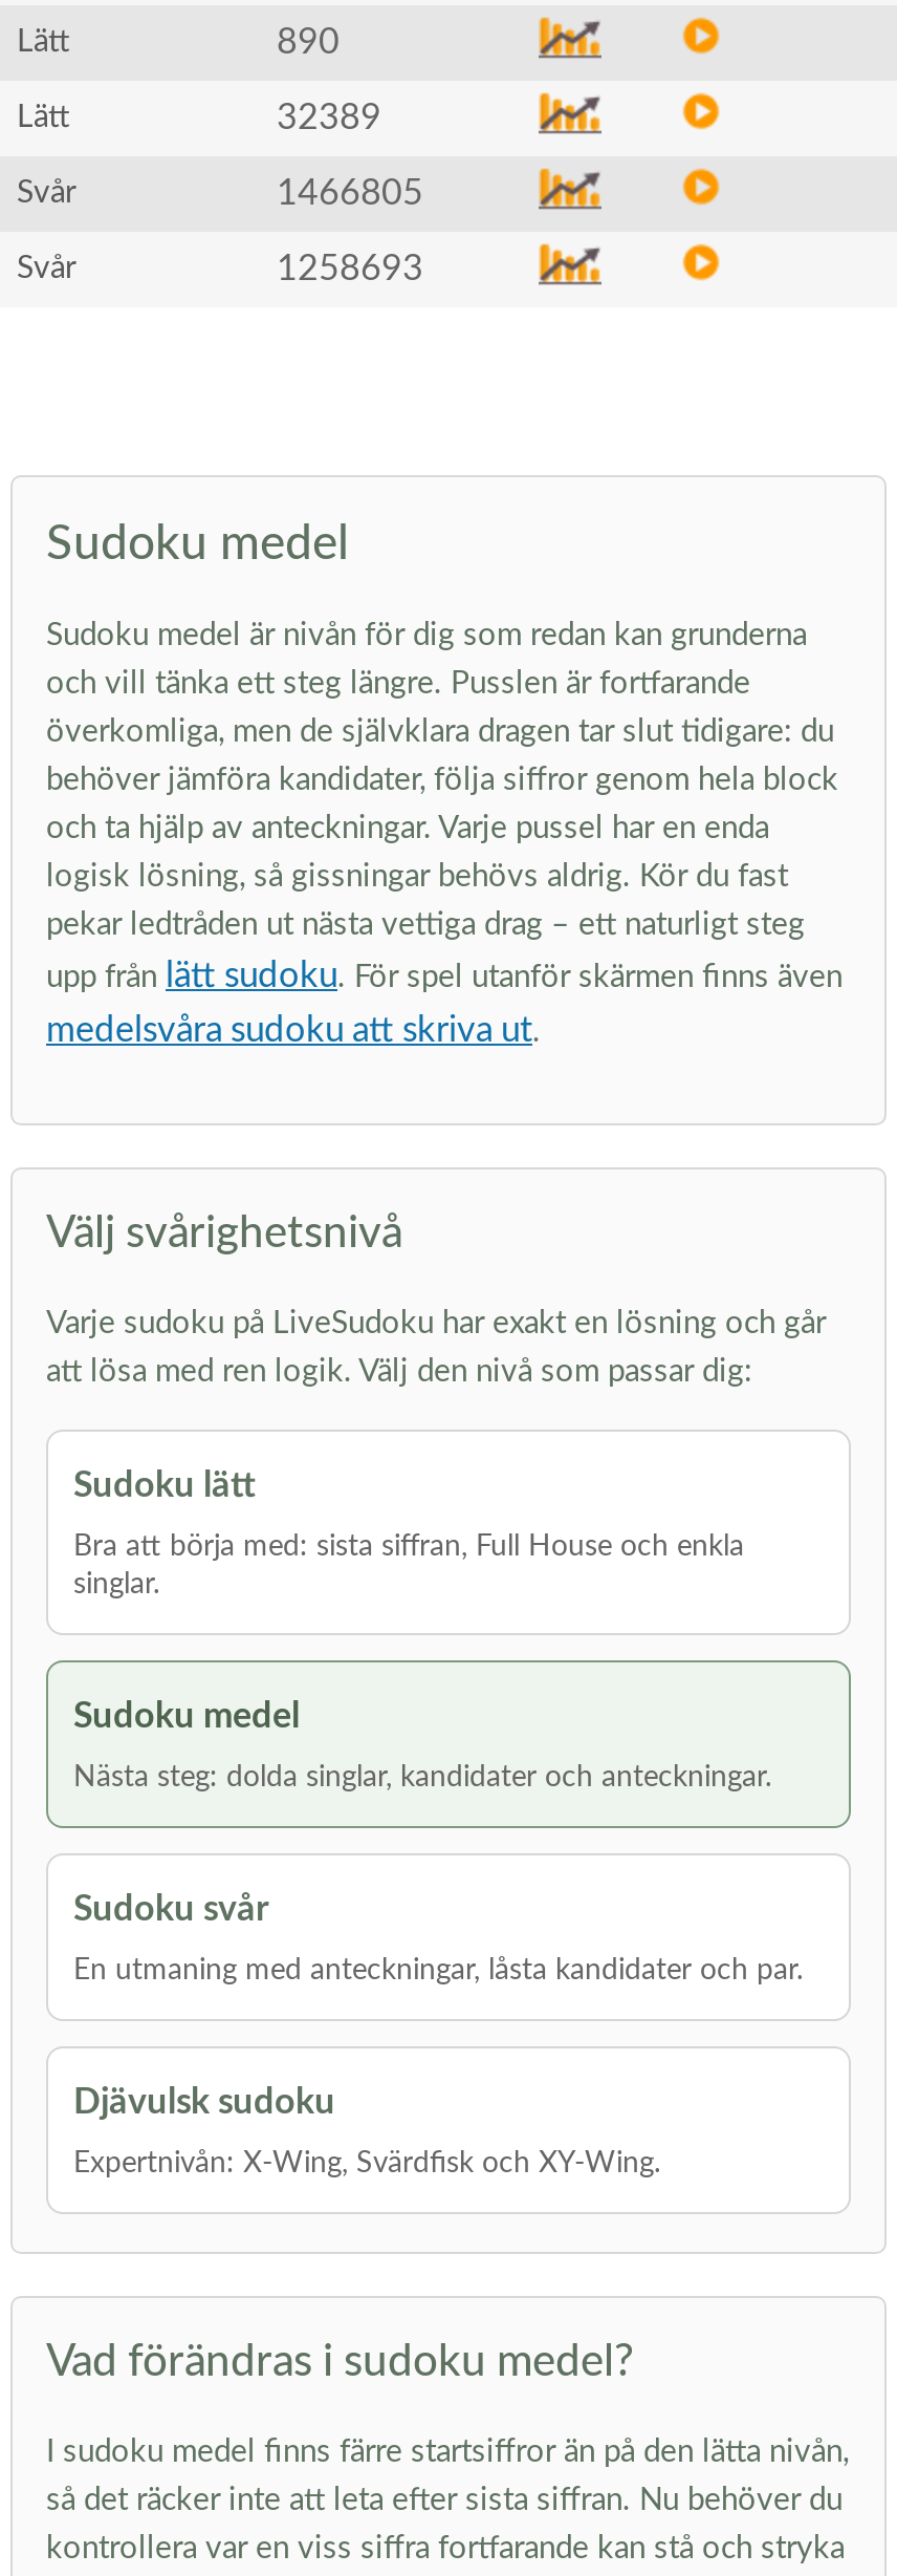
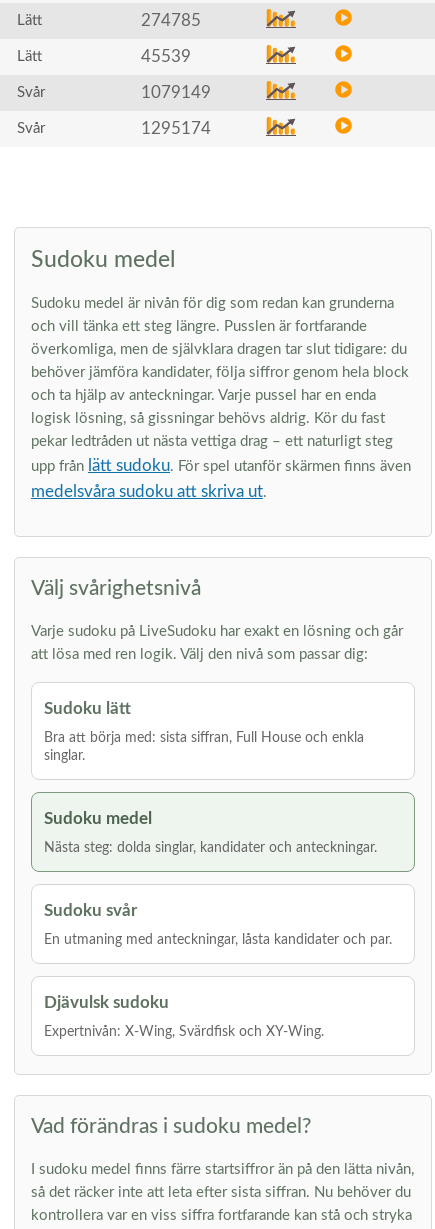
[277,24,340,60] 890 -> [141,12,201,29] 274785
[277,100,381,135] 32389 -> [141,48,191,65] 45539
[277,175,423,211] 1466805 -> [141,84,211,101] 1079149
[277,251,423,286] 1258693 -> [141,120,211,137] 1295174

